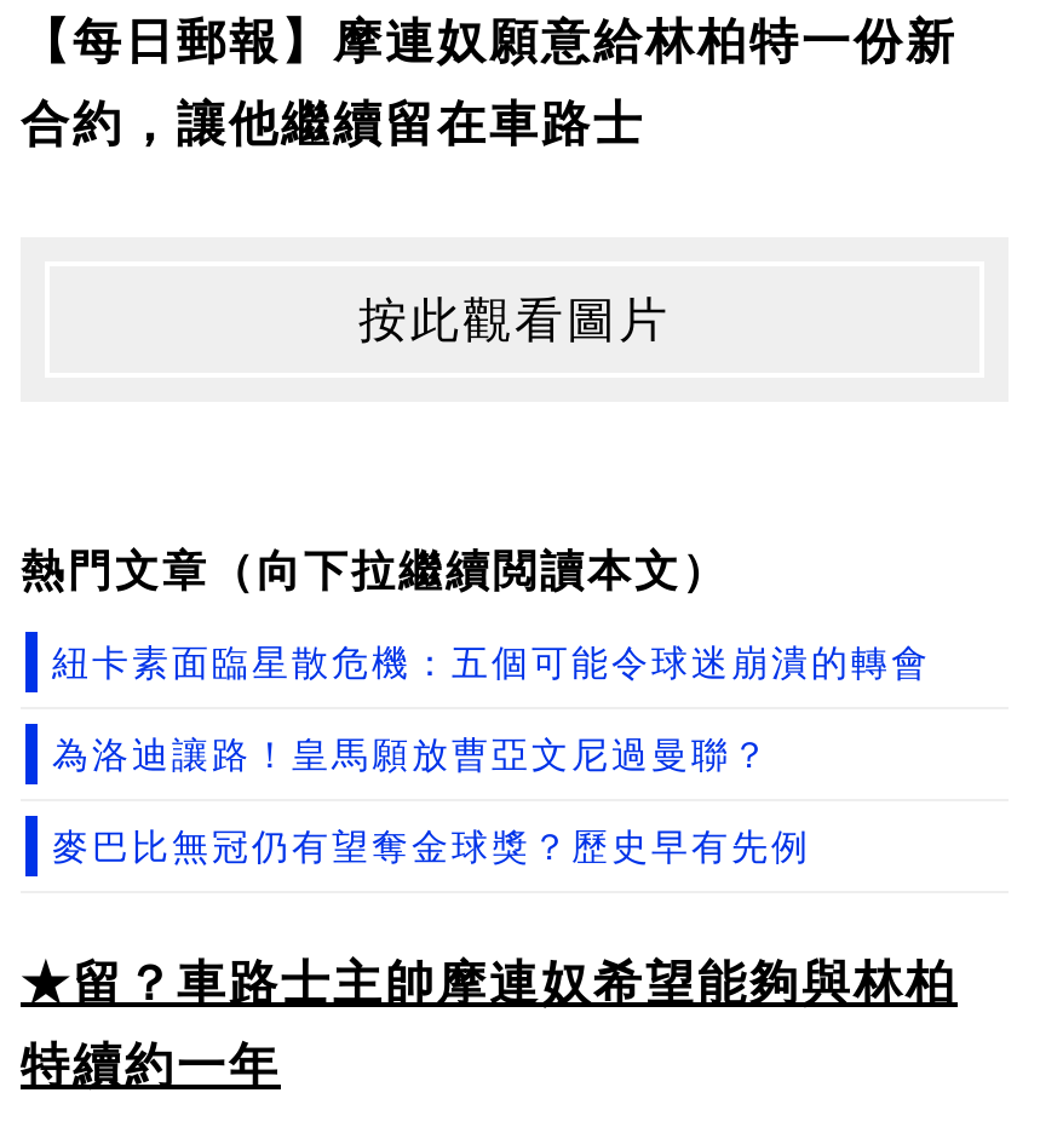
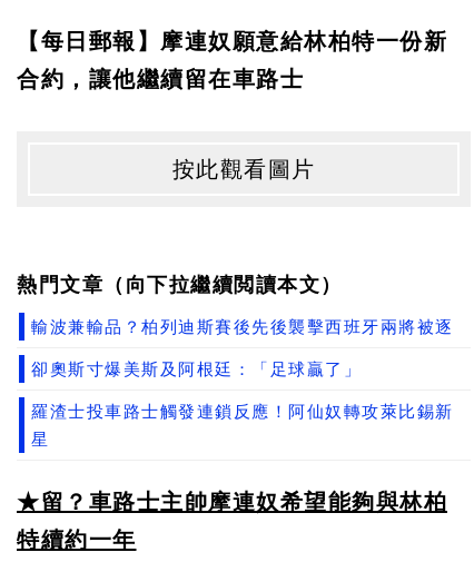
[52,642,931,867] 紐卡素面臨星散危機：五個可能令球迷崩潰的轉會 | 為洛迪讓路！皇馬願放曹亞文尼過曼聯？ | 麥巴比無冠仍有望奪金球獎？歷史早有先例 -> [31,317,453,448] 輸波兼輸品？柏列迪斯賽後先後襲擊西班牙兩將被逐 | 卻奧斯寸爆美斯及阿根廷：「足球贏了」 | 羅渣士投車路士觸發連鎖反應！阿仙奴轉攻萊比錫新 | 星

